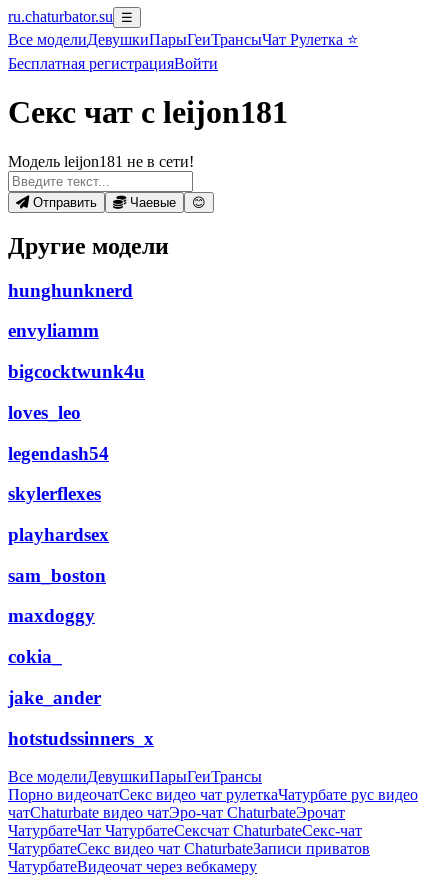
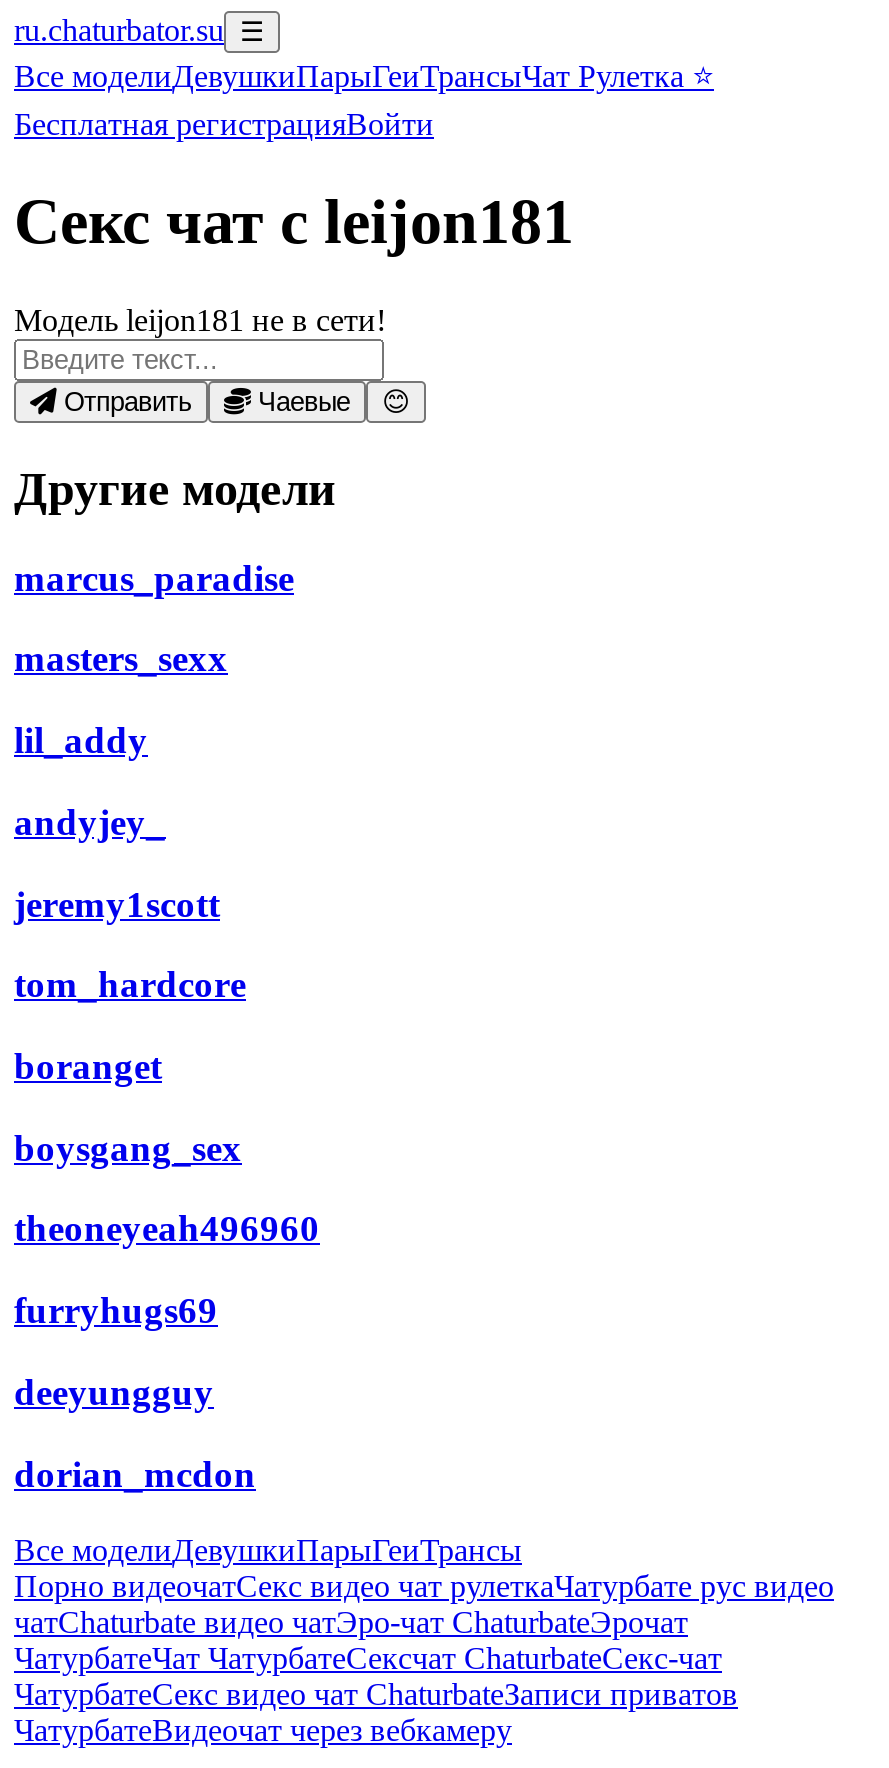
[8,280,133,301] hunghunknerd -> [14,556,294,598] marcus_paradise
[8,320,99,341] envyliamm -> [14,638,228,680] masters_sexx
[8,361,145,382] bigcocktwunk4u -> [14,719,148,761] lil_addy
[8,402,81,423] loves_leo -> [14,801,166,843] andyjey_
[8,443,109,464] legendash54 -> [14,882,220,924] jeremy1scott
[8,483,101,504] skylerflexes -> [14,964,246,1006] tom_hardcore
[8,524,109,545] playhardsex -> [14,1045,162,1087] boranget
[8,565,106,586] sam_boston -> [14,1126,242,1168] boysgang_sex
[8,605,95,626] maxdoggy -> [14,1208,320,1250] theoneyeah496960
[8,646,62,667] cokia_ -> [14,1289,218,1331] furryhugs69
[8,687,101,708] jake_ander -> [14,1371,214,1413] deeyungguy
[8,728,154,749] hotstudssinners_x -> [14,1452,256,1494] dorian_mcdon

